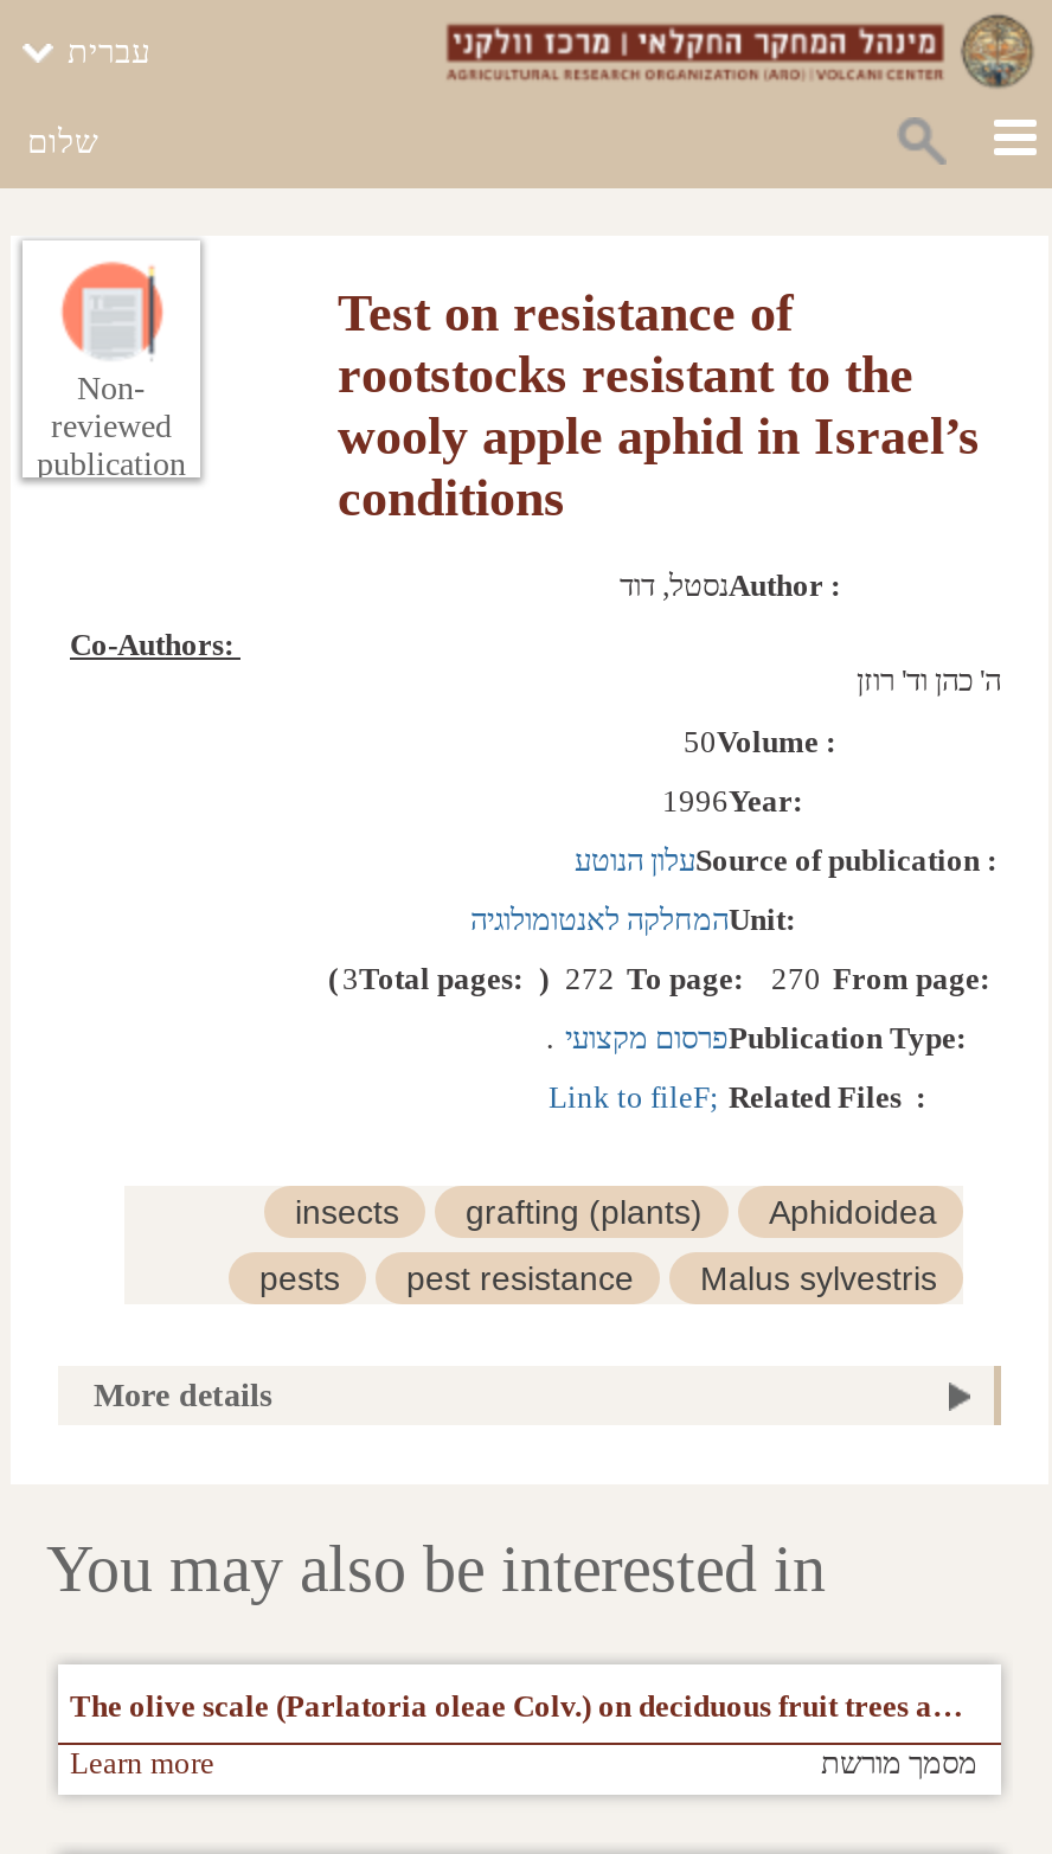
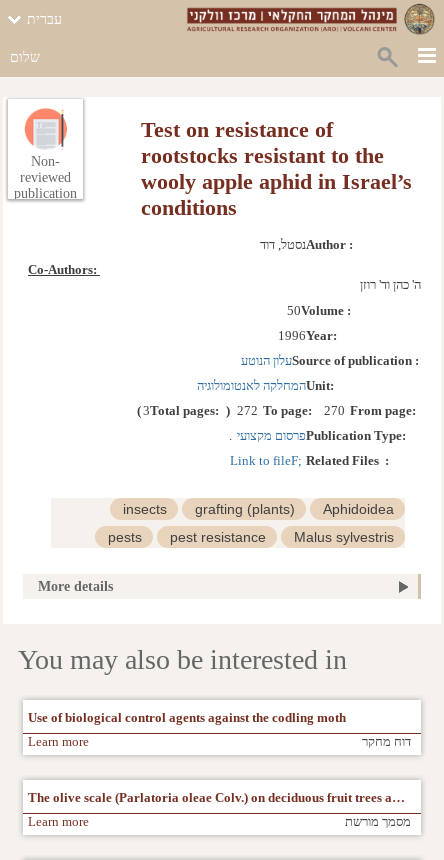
none -> [28,710,411,749] Use of biological control agents against the codling moth | דוח מחקר | Learn more

